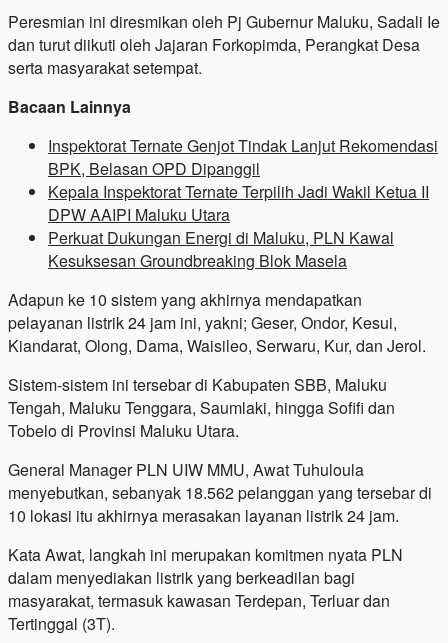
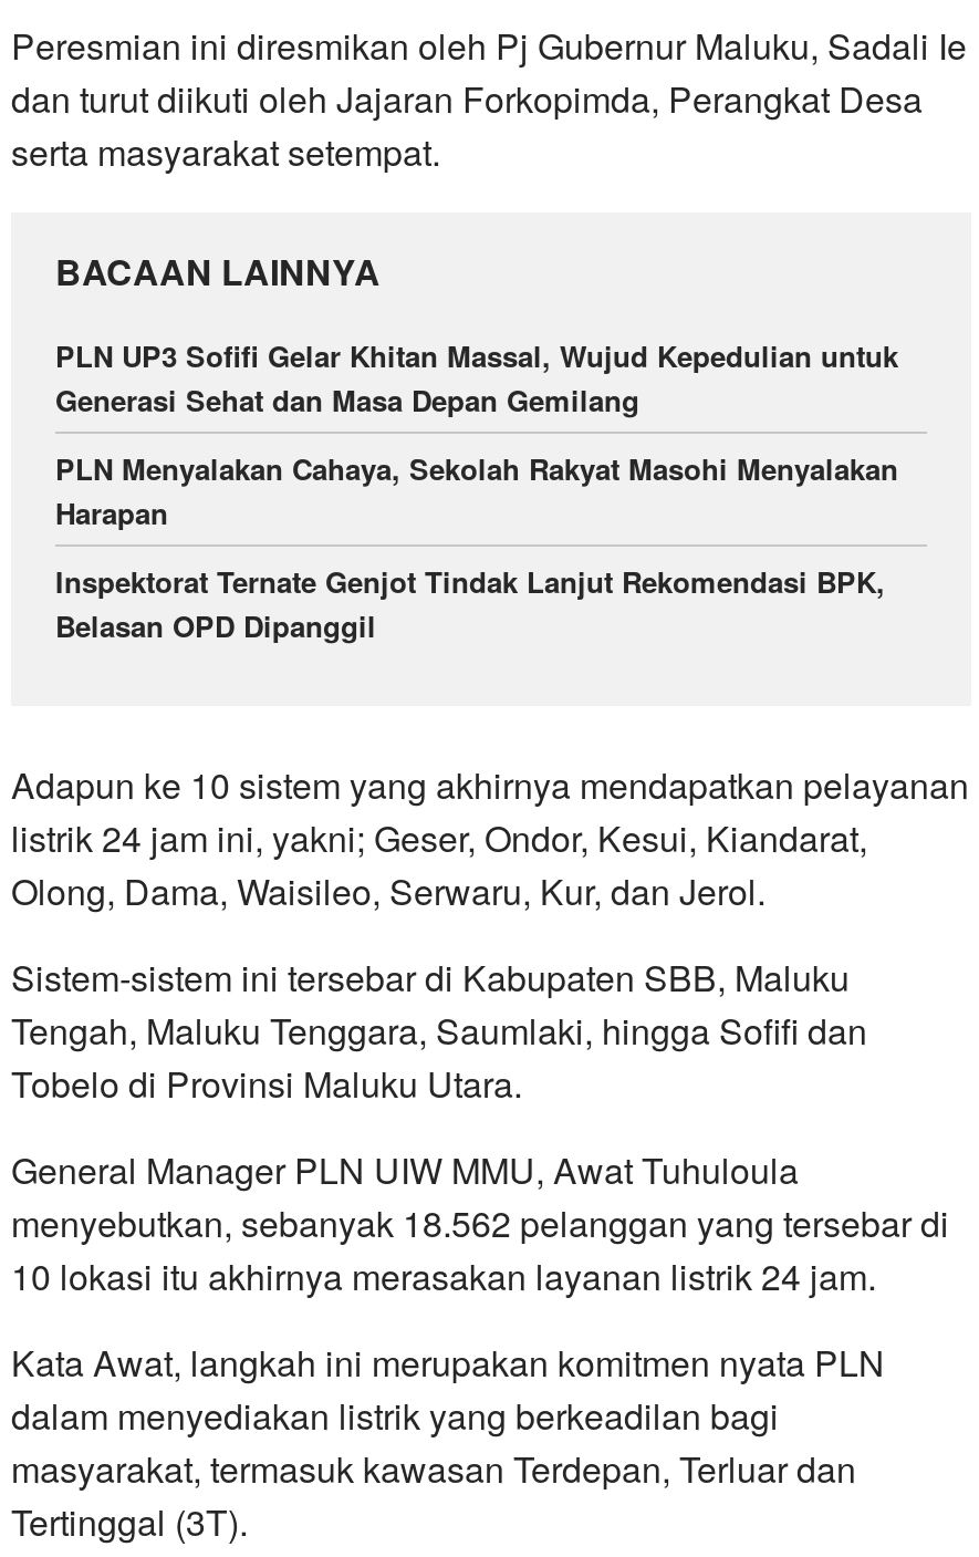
[8,95,438,357] Bacaan Lainnya | Inspektorat Ternate Genjot Tindak Lanjut Rekomendasi | BPK, Belasan OPD Dipanggil | Kepala Inspektorat Ternate Terpilih Jadi Wakil Ketua II | DPW AAIPI Maluku Utara | Perkuat Dukungan Energi di Maluku, PLN Kawal | Kesuksesan Groundbreaking Blok Masela | Adapun ke 10 sistem yang akhirnya mendapatkan | pelayanan listrik 24 jam ini, yakni; Geser, Ondor, Kesui, | Kiandarat, Olong, Dama, Waisileo, Serwaru, Kur, dan Jerol. -> [11,246,969,916] BACAAN LAINNYA | PLN UP3 Sofifi Gelar Khitan Massal, Wujud Kepedulian untuk | Generasi Sehat dan Masa Depan Gemilang | PLN Menyalakan Cahaya, Sekolah Rakyat Masohi Menyalakan | Harapan | Inspektorat Ternate Genjot Tindak Lanjut Rekomendasi BPK, | Belasan OPD Dipanggil | Adapun ke 10 sistem yang akhirnya mendapatkan pelayanan | listrik 24 jam ini, yakni; Geser, Ondor, Kesui, Kiandarat, | Olong, Dama, Waisileo, Serwaru, Kur, dan Jerol.

